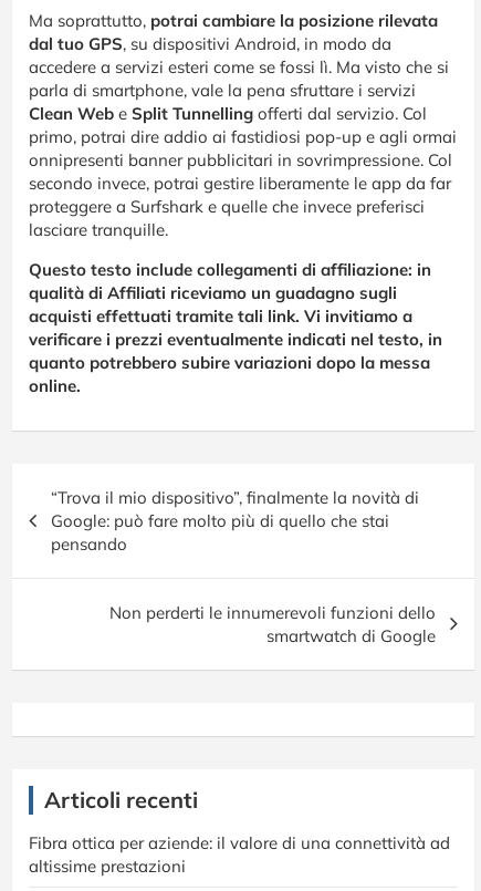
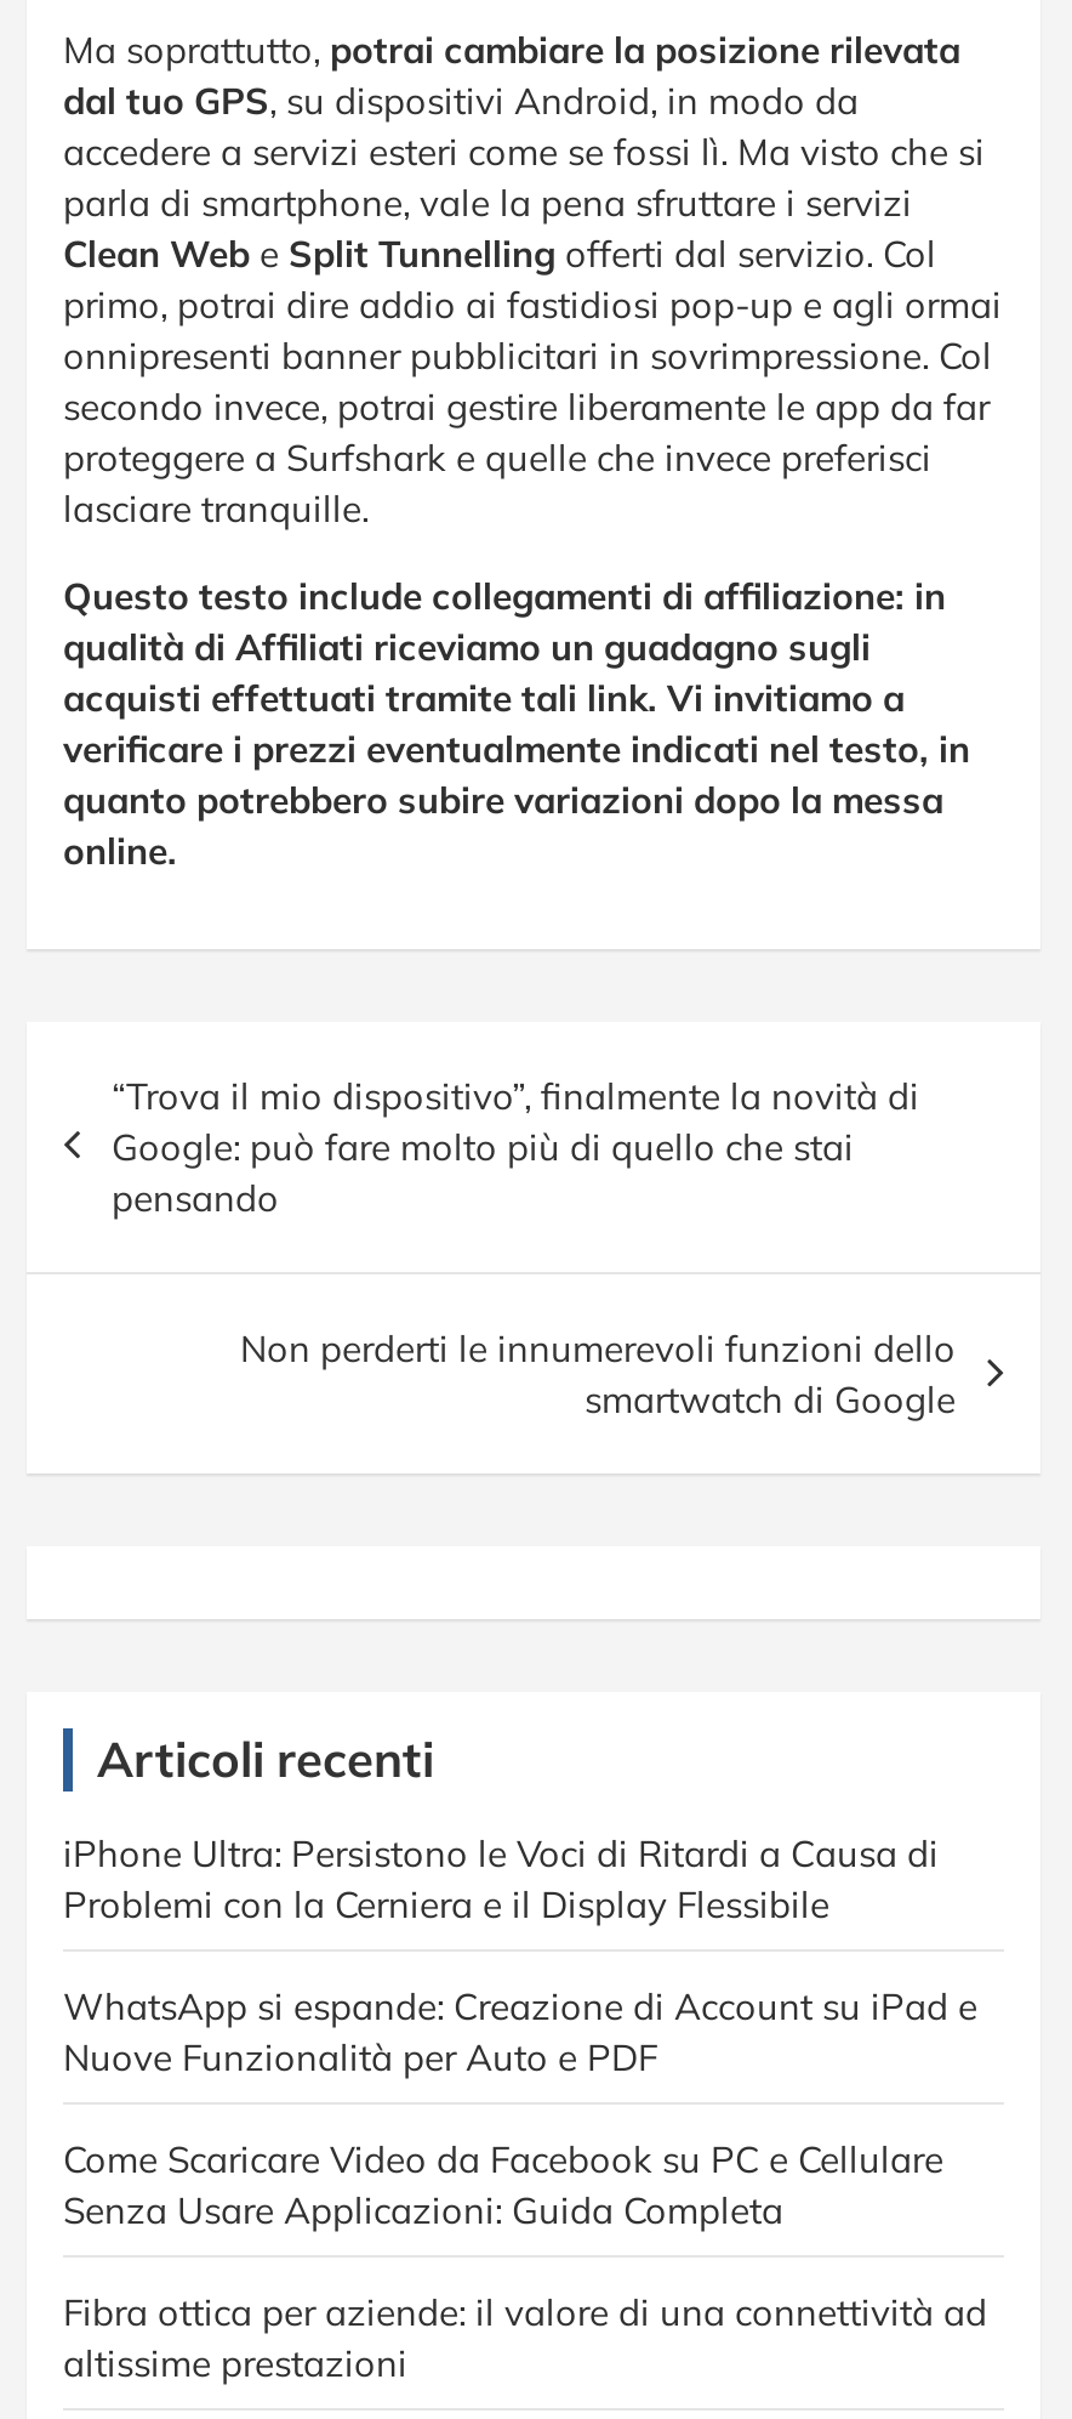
none -> [63,1829,977,2232] iPhone Ultra: Persistono le Voci di Ritardi a Causa di | Problemi con la Cerniera e il Display Flessibile | WhatsApp si espande: Creazione di Account su iPad e | Nuove Funzionalità per Auto e PDF | Come Scaricare Video da Facebook su PC e Cellulare | Senza Usare Applicazioni: Guida Completa

